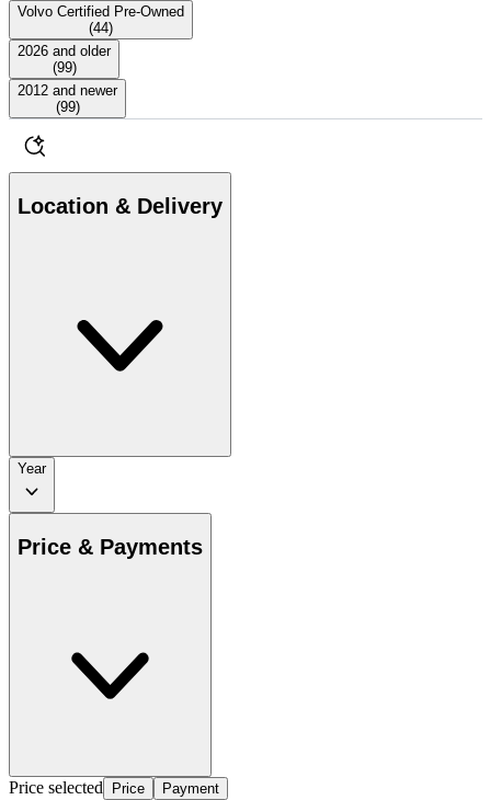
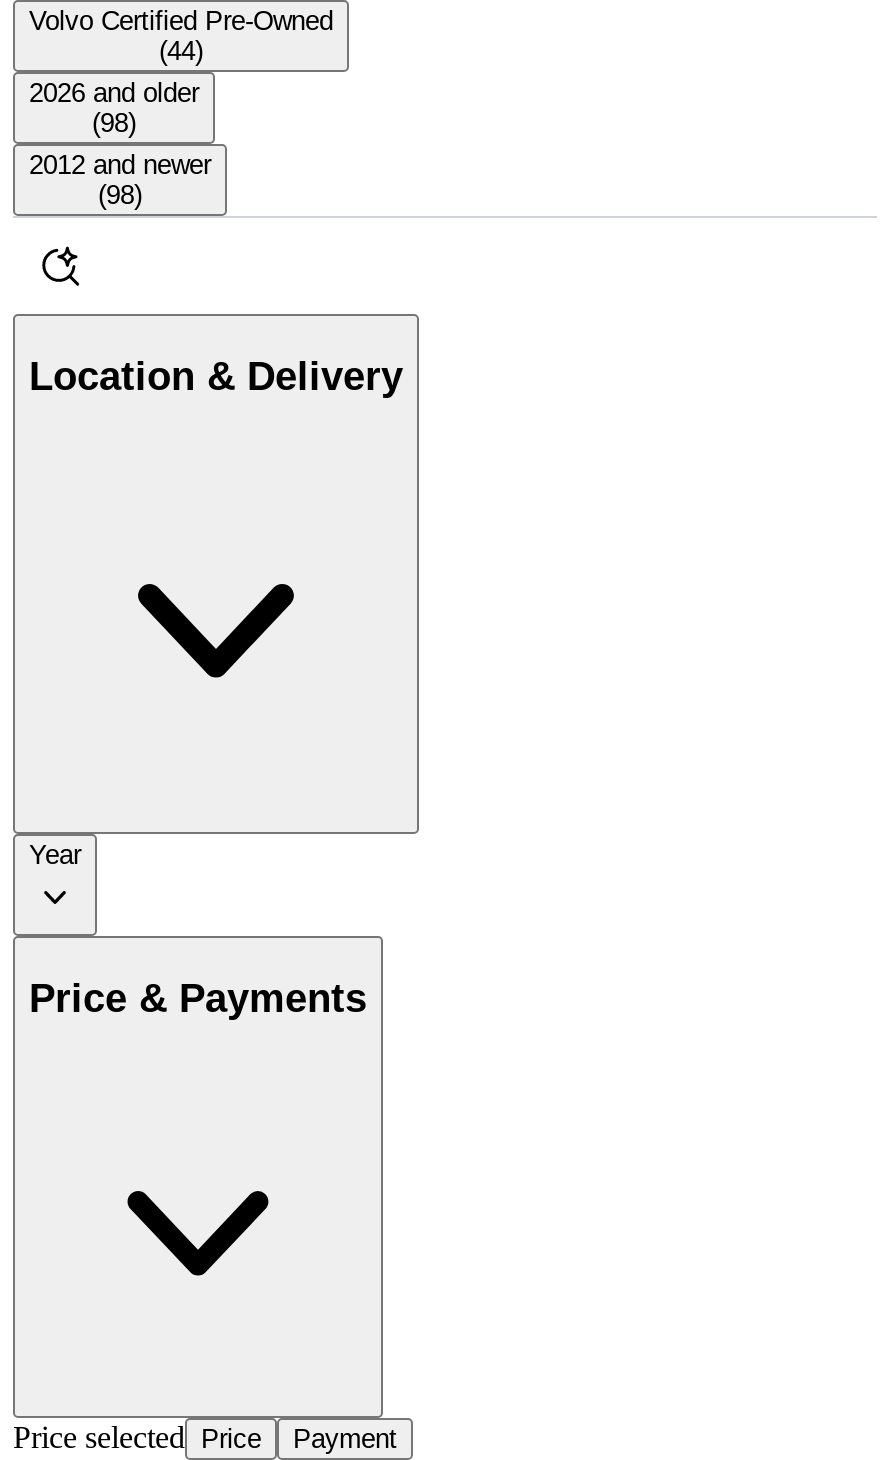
[52,59,76,76] (99) -> [92,108,136,138] (98)
[55,99,79,115] (99) -> [98,180,142,210] (98)

